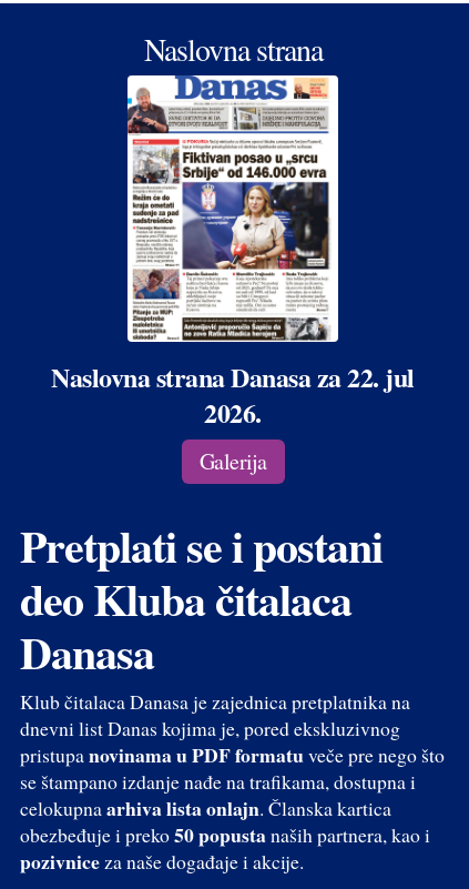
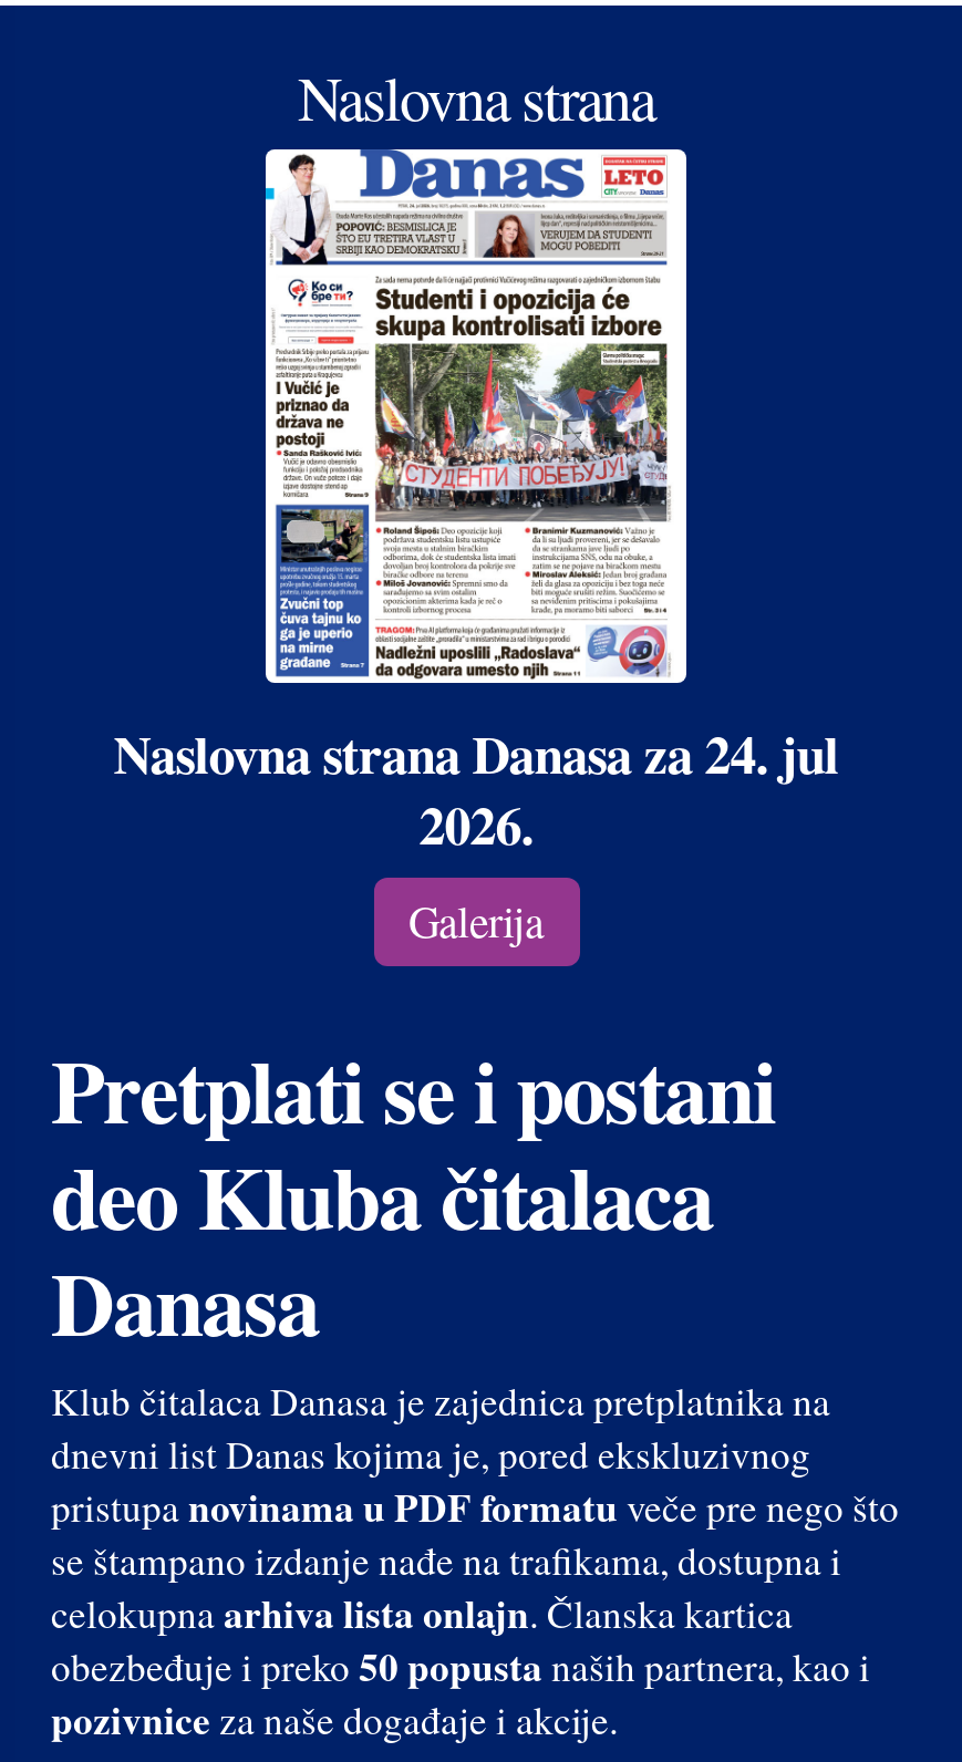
[51,77,414,396] [image] | Naslovna strana Danasa za 22. jul -> [113,152,839,792] [image] | Naslovna strana Danasa za 24. jul

